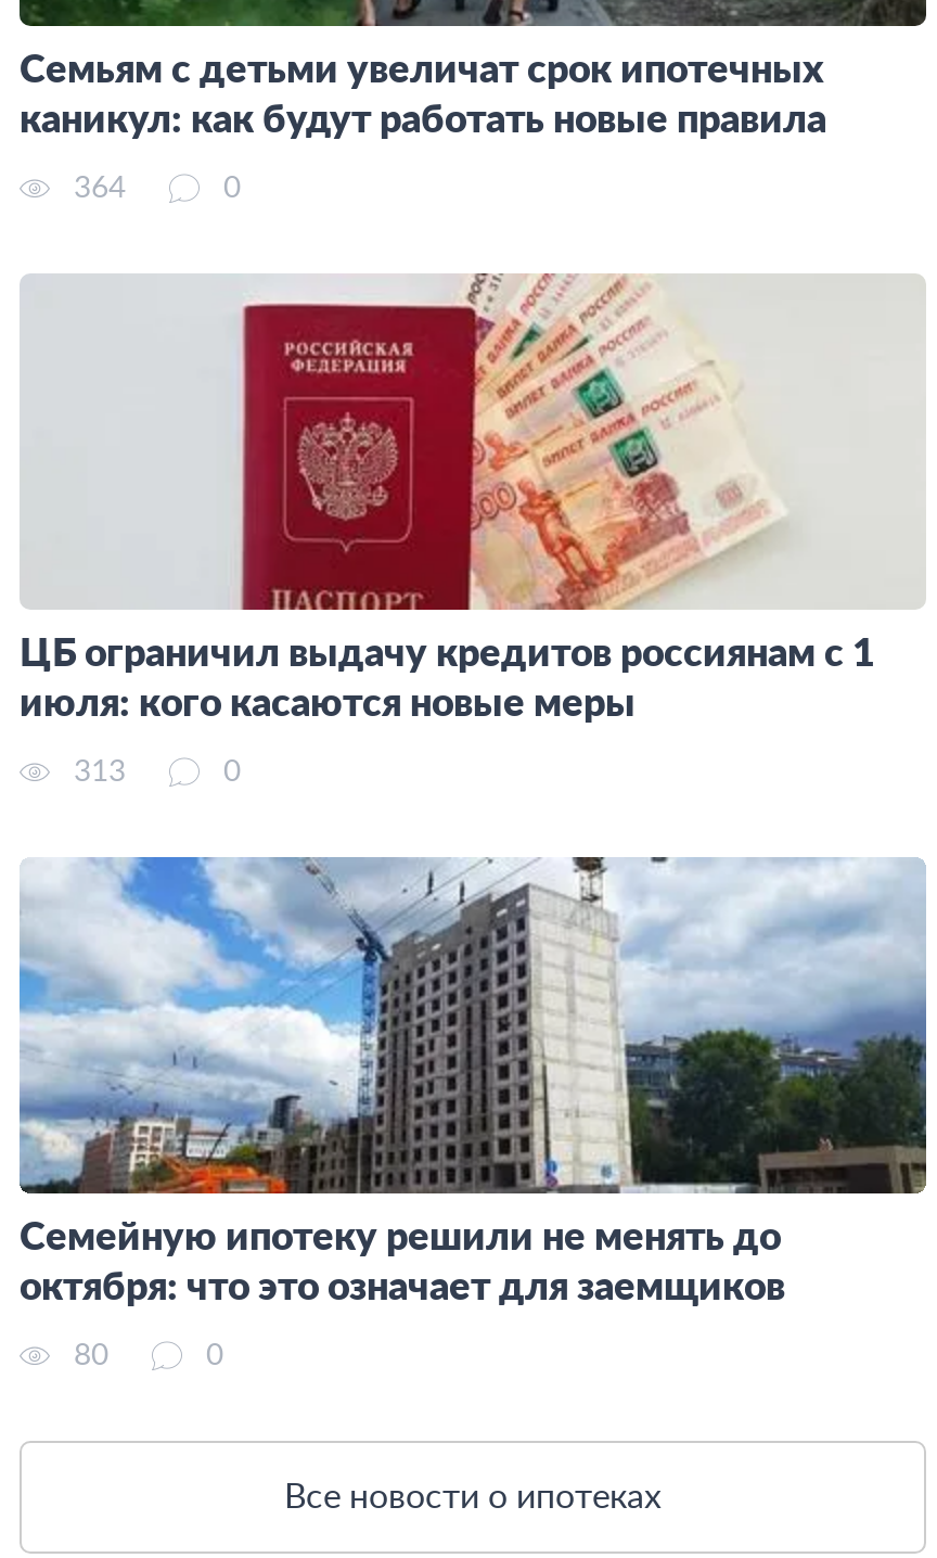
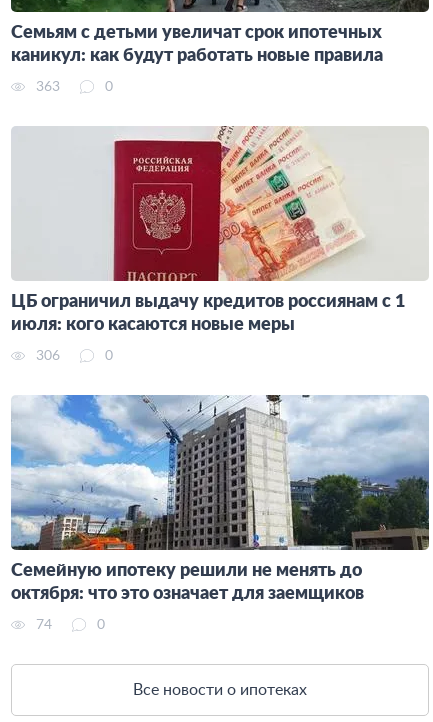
[74,174,126,204] 364 -> [36,80,60,94] 363
[74,757,126,788] 313 -> [36,349,60,363] 306
[74,1341,108,1371] 80 -> [36,618,52,632] 74

